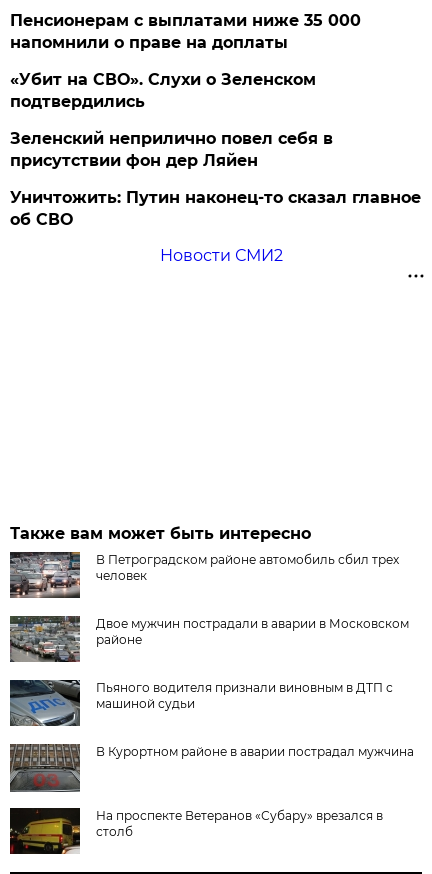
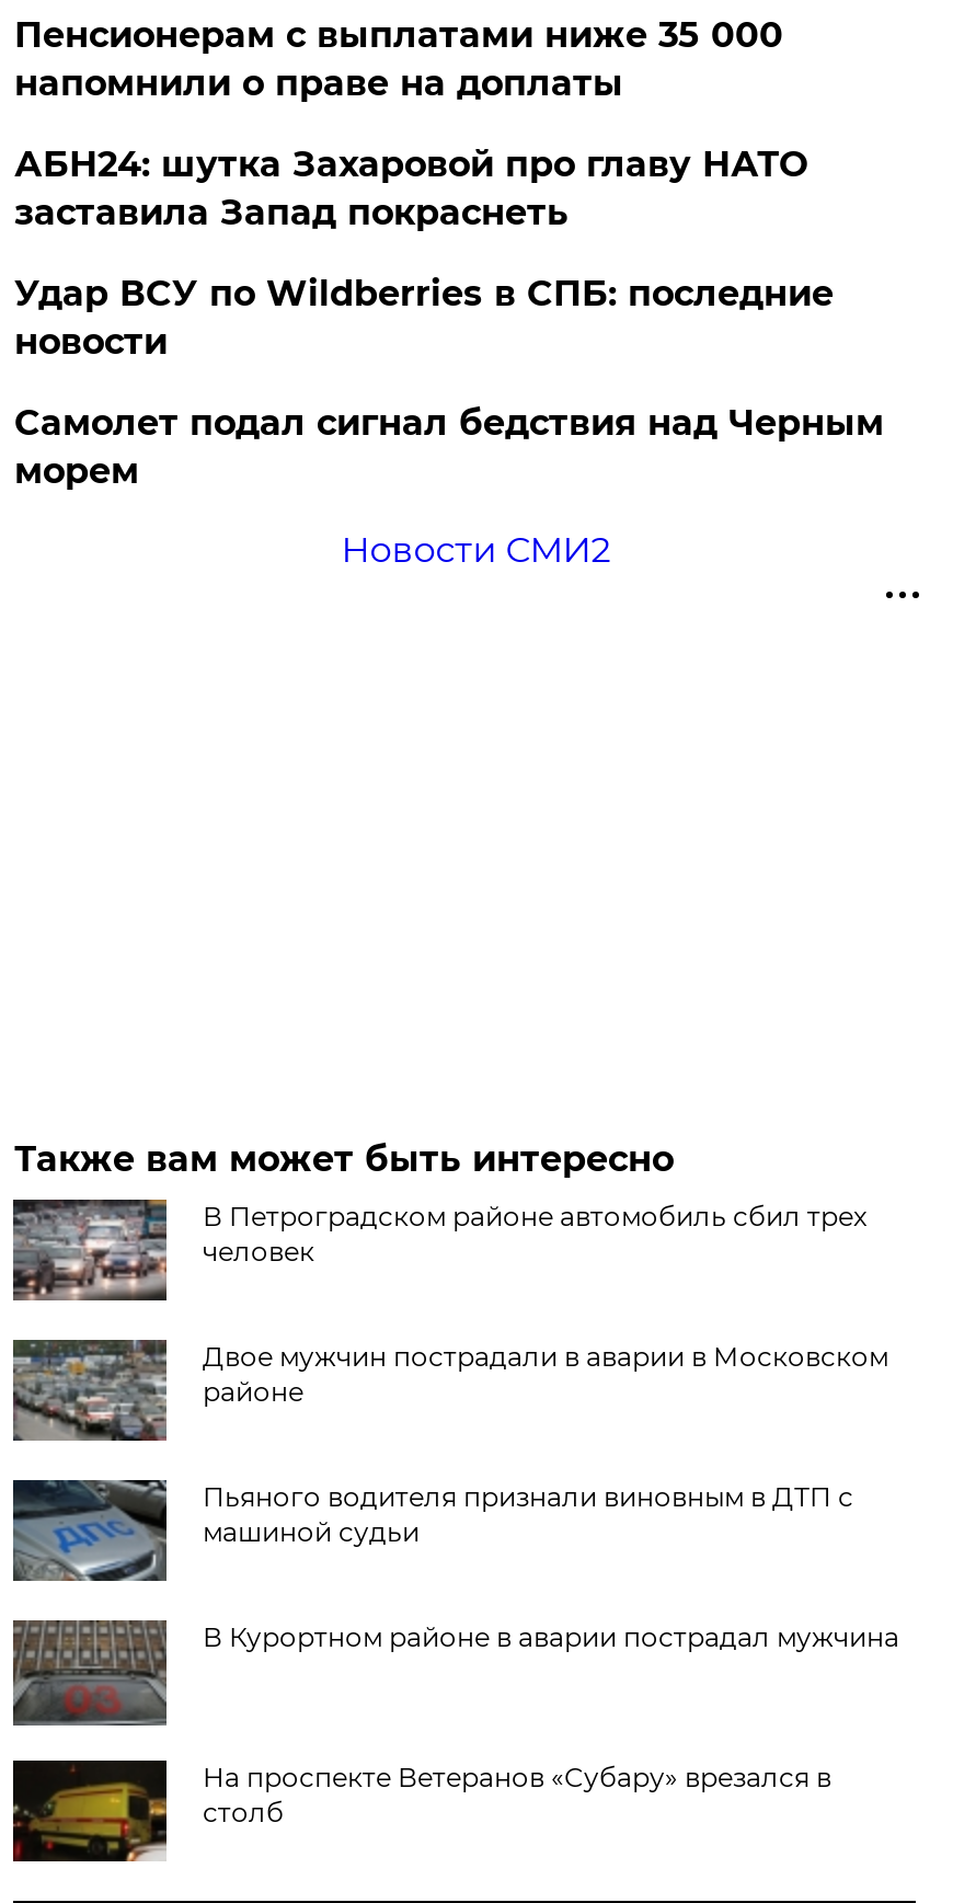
[10,70,316,111] «Убит на СВО». Слухи о Зеленском | подтвердились -> [14,143,807,233] АБН24: шутка Захаровой про главу НАТО | заставила Запад покраснеть
[10,129,333,170] Зеленский неприлично повел cебя в | присутствии фон дер Ляйен -> [14,273,833,362] Удар ВСУ по Wildberries в СПБ: последние | новости
[10,188,421,229] Уничтожить: Путин наконец-то сказал главное | об СВО -> [14,402,884,492] Самолет подал сигнал бедствия над Черным | морем

